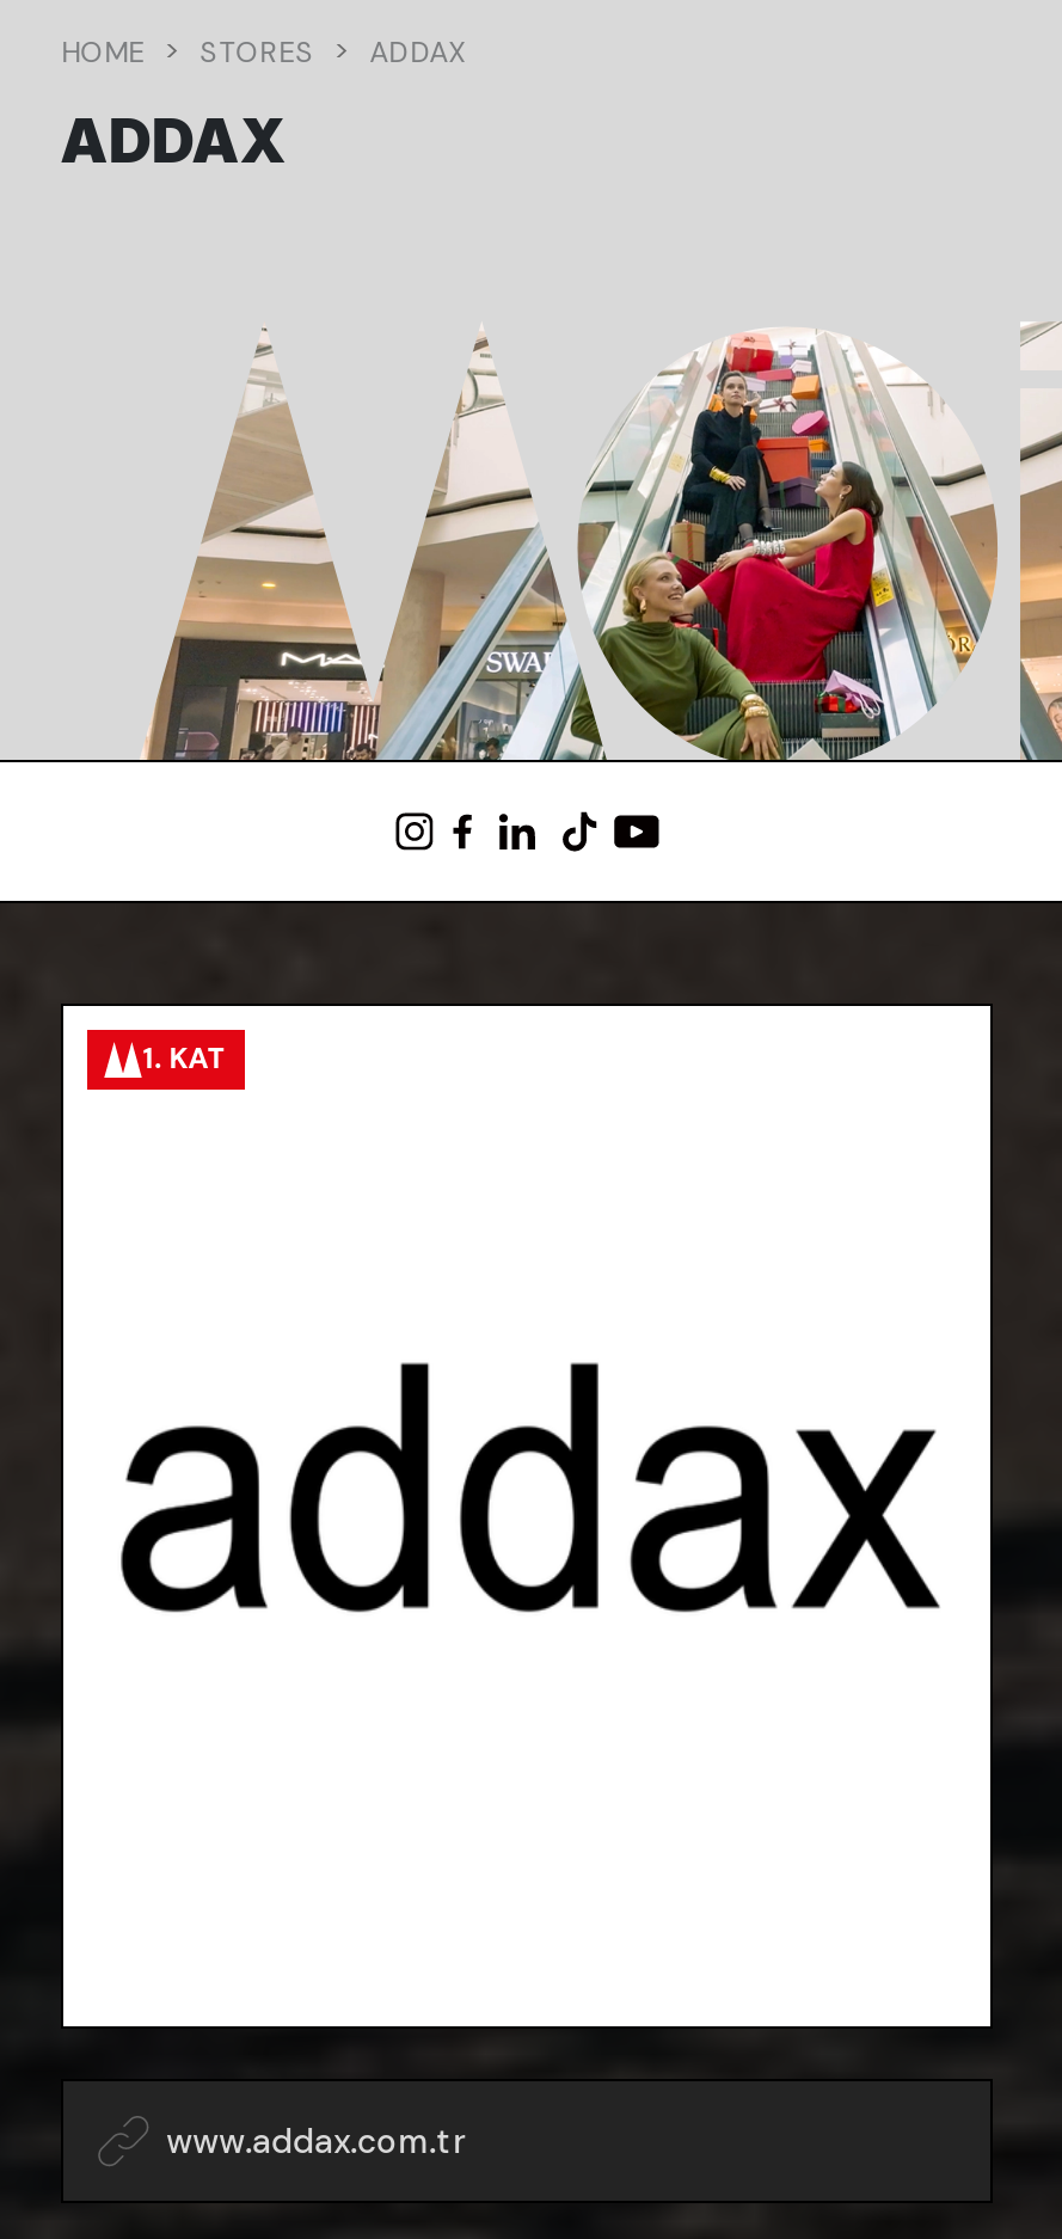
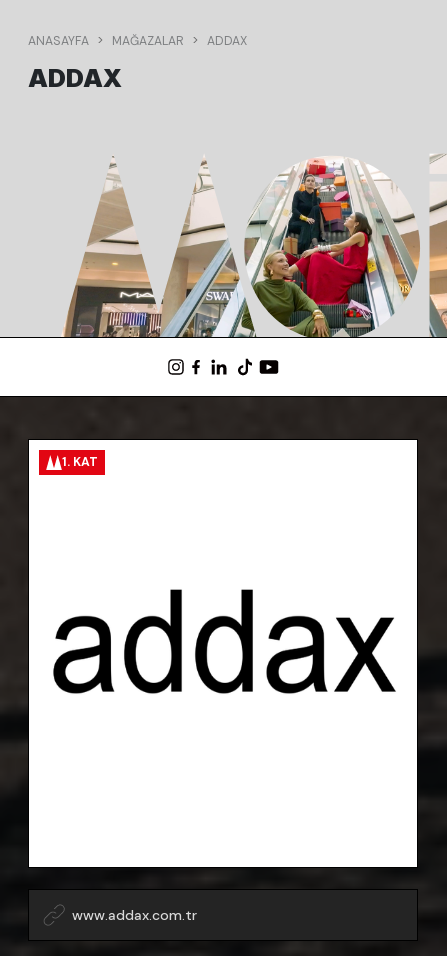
[61,33,315,72] HOME | STORES -> [28,33,184,49] ANASAYFA | MAĞAZALAR

